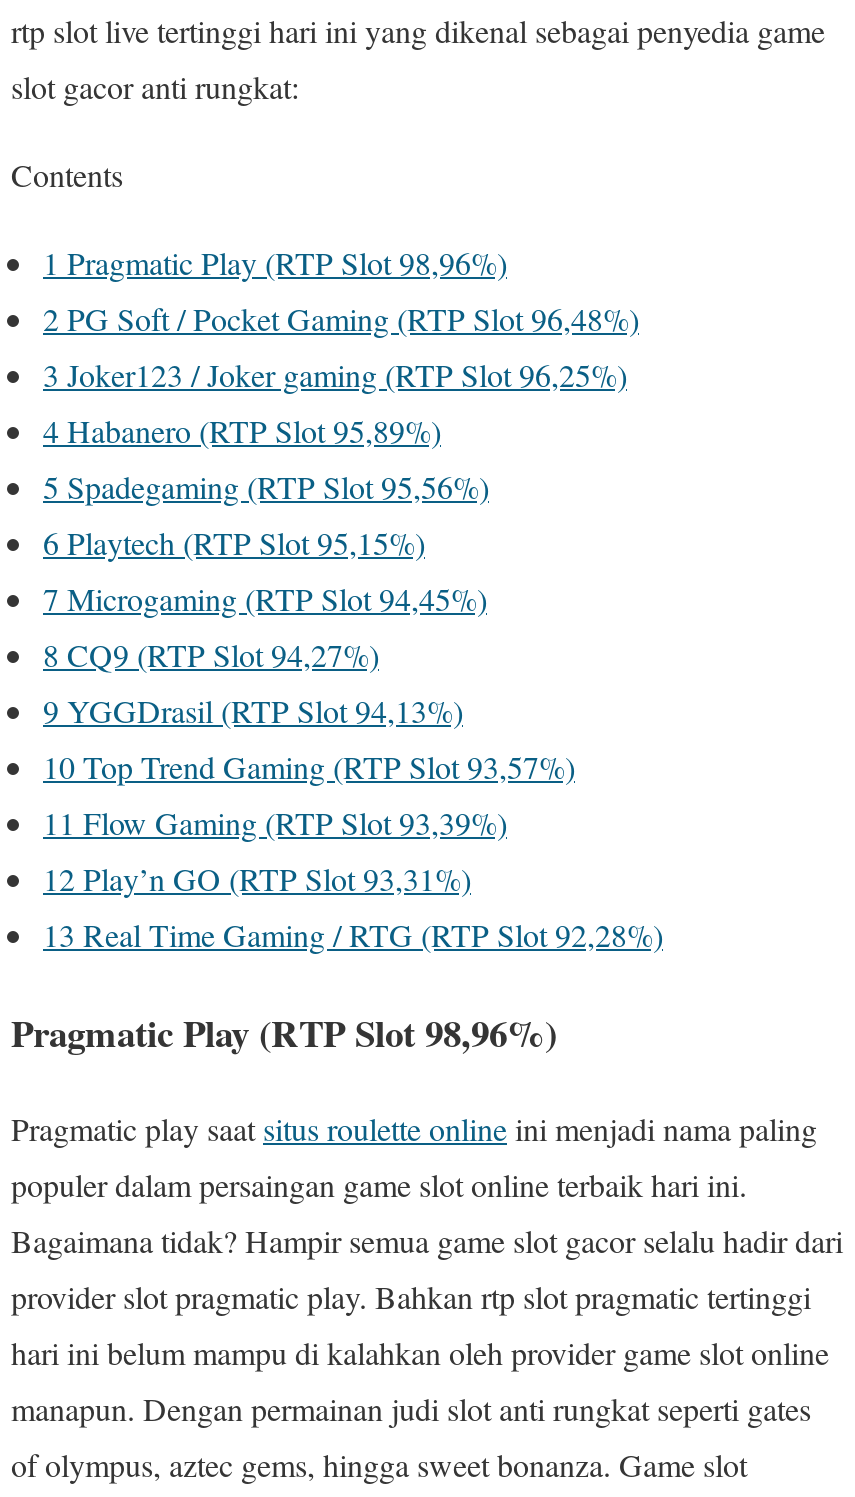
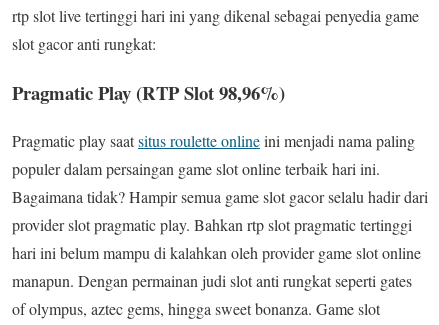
[11,153,663,955] Contents | 1 Pragmatic Play (RTP Slot 98,96%) | 2 PG Soft / Pocket Gaming (RTP Slot 96,48%) | 3 Joker123 / Joker gaming (RTP Slot 96,25%) | 4 Habanero (RTP Slot 95,89%) | 5 Spadegaming (RTP Slot 95,56%) | 6 Playtech (RTP Slot 95,15%) | 7 Microgaming (RTP Slot 94,45%) | 8 CQ9 (RTP Slot 94,27%) | 9 YGGDrasil (RTP Slot 94,13%) | 10 Top Trend Gaming (RTP Slot 93,57%) | 11 Flow Gaming (RTP Slot 93,39%) | 12 Play’n GO (RTP Slot 93,31%) | 13 Real Time Gaming / RTG (RTP Slot 92,28%) -> none

